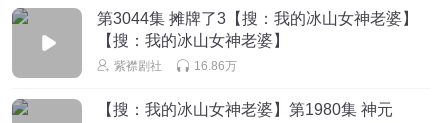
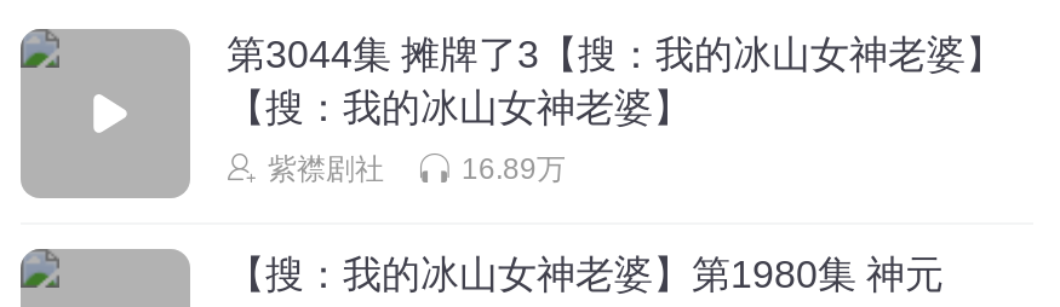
[194,58,237,72] 16.86万 -> [462,151,566,185] 16.89万

